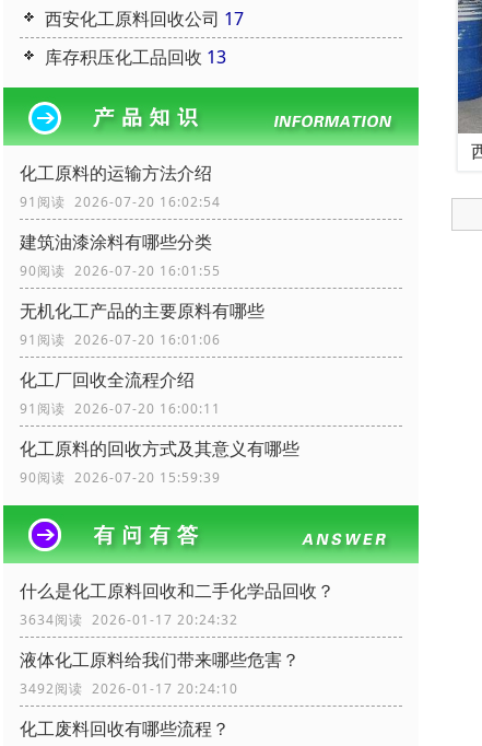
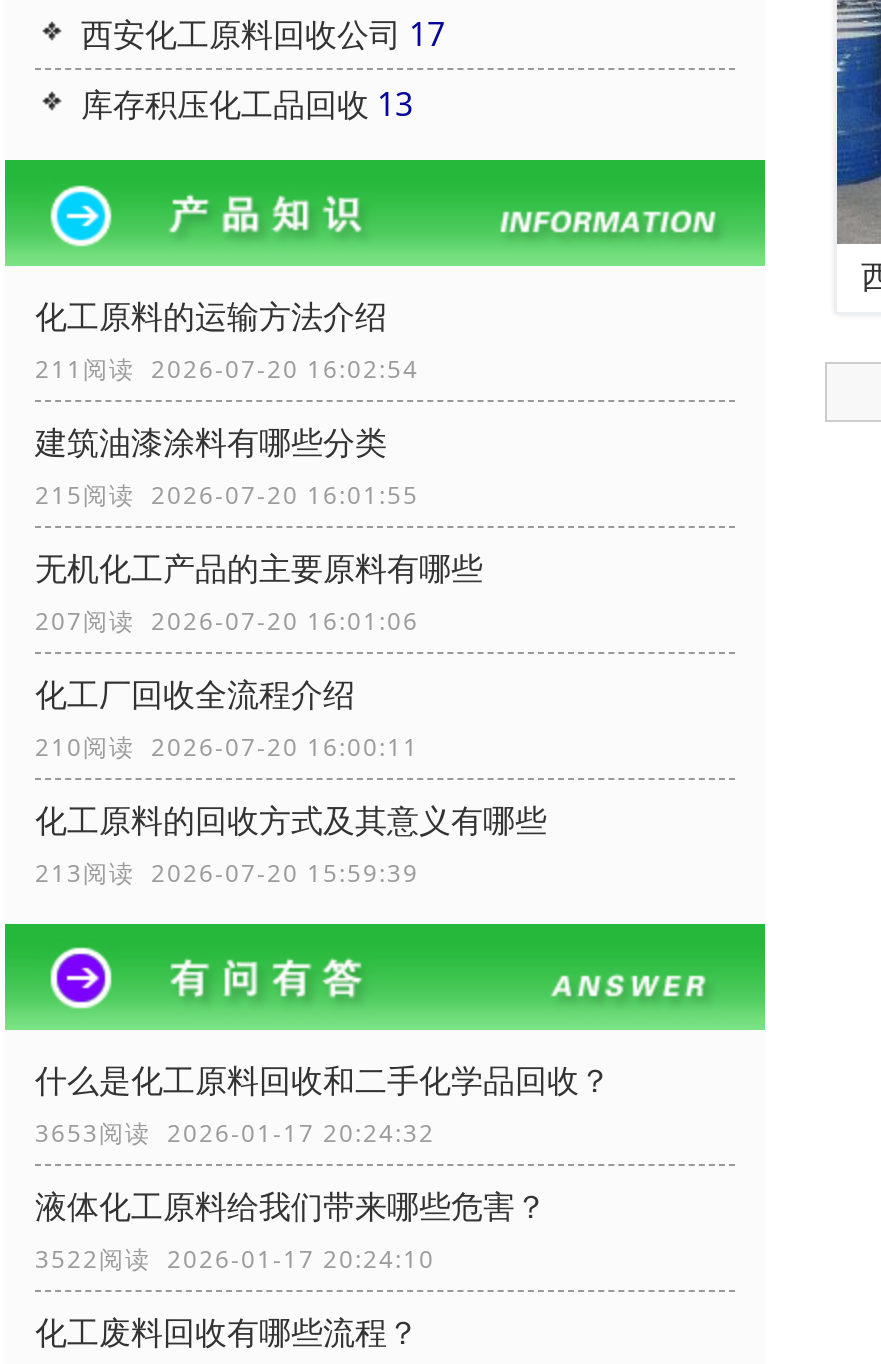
[20,193,221,212] 91阅读 2026-07-20 16:02:54 -> [35,353,419,387] 211阅读 2026-07-20 16:02:54
[20,262,221,280] 90阅读 2026-07-20 16:01:55 -> [35,479,419,513] 215阅读 2026-07-20 16:01:55
[20,331,221,349] 91阅读 2026-07-20 16:01:06 -> [35,605,419,639] 207阅读 2026-07-20 16:01:06
[20,400,221,418] 91阅读 2026-07-20 16:00:11 -> [35,731,419,765] 210阅读 2026-07-20 16:00:11
[20,469,221,487] 90阅读 2026-07-20 15:59:39 -> [35,857,419,891] 213阅读 2026-07-20 15:59:39
[20,611,238,629] 3634阅读 2026-01-17 20:24:32 -> [35,1117,435,1151] 3653阅读 2026-01-17 20:24:32
[20,680,238,698] 3492阅读 2026-01-17 20:24:10 -> [35,1243,435,1277] 3522阅读 2026-01-17 20:24:10

